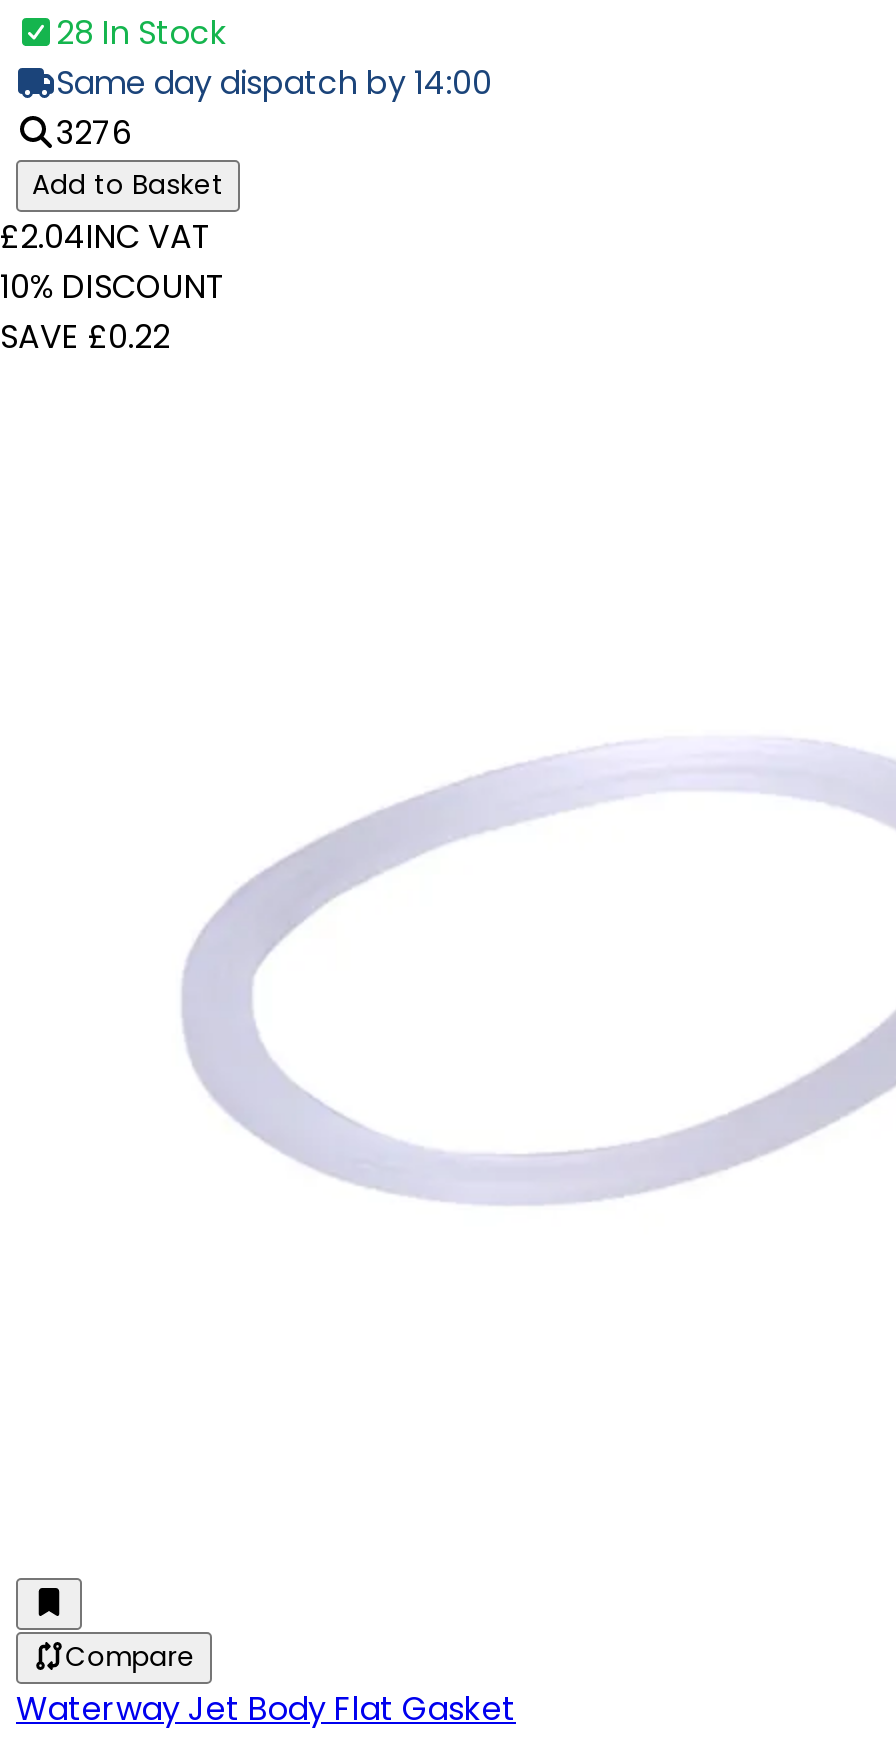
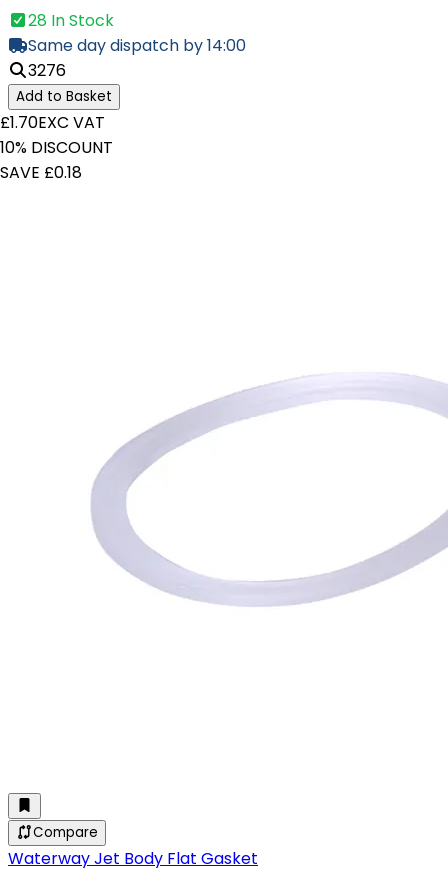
[0,214,212,260] £2.04INC VAT -> [0,111,105,134] £1.70EXC VAT
[0,314,170,360] SAVE £0.22 -> [0,161,82,184] SAVE £0.18

